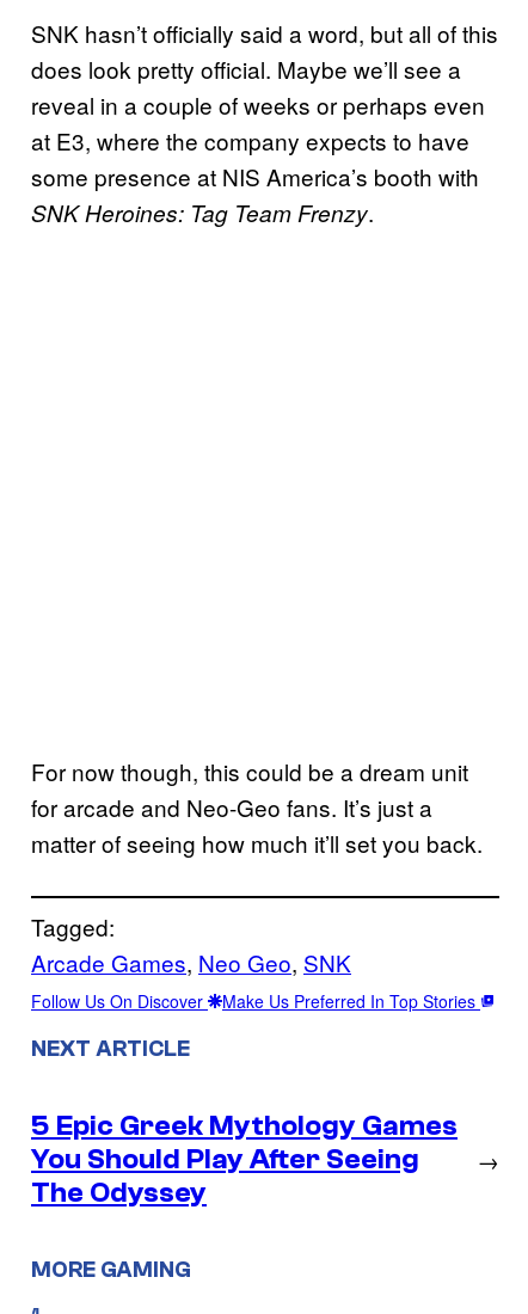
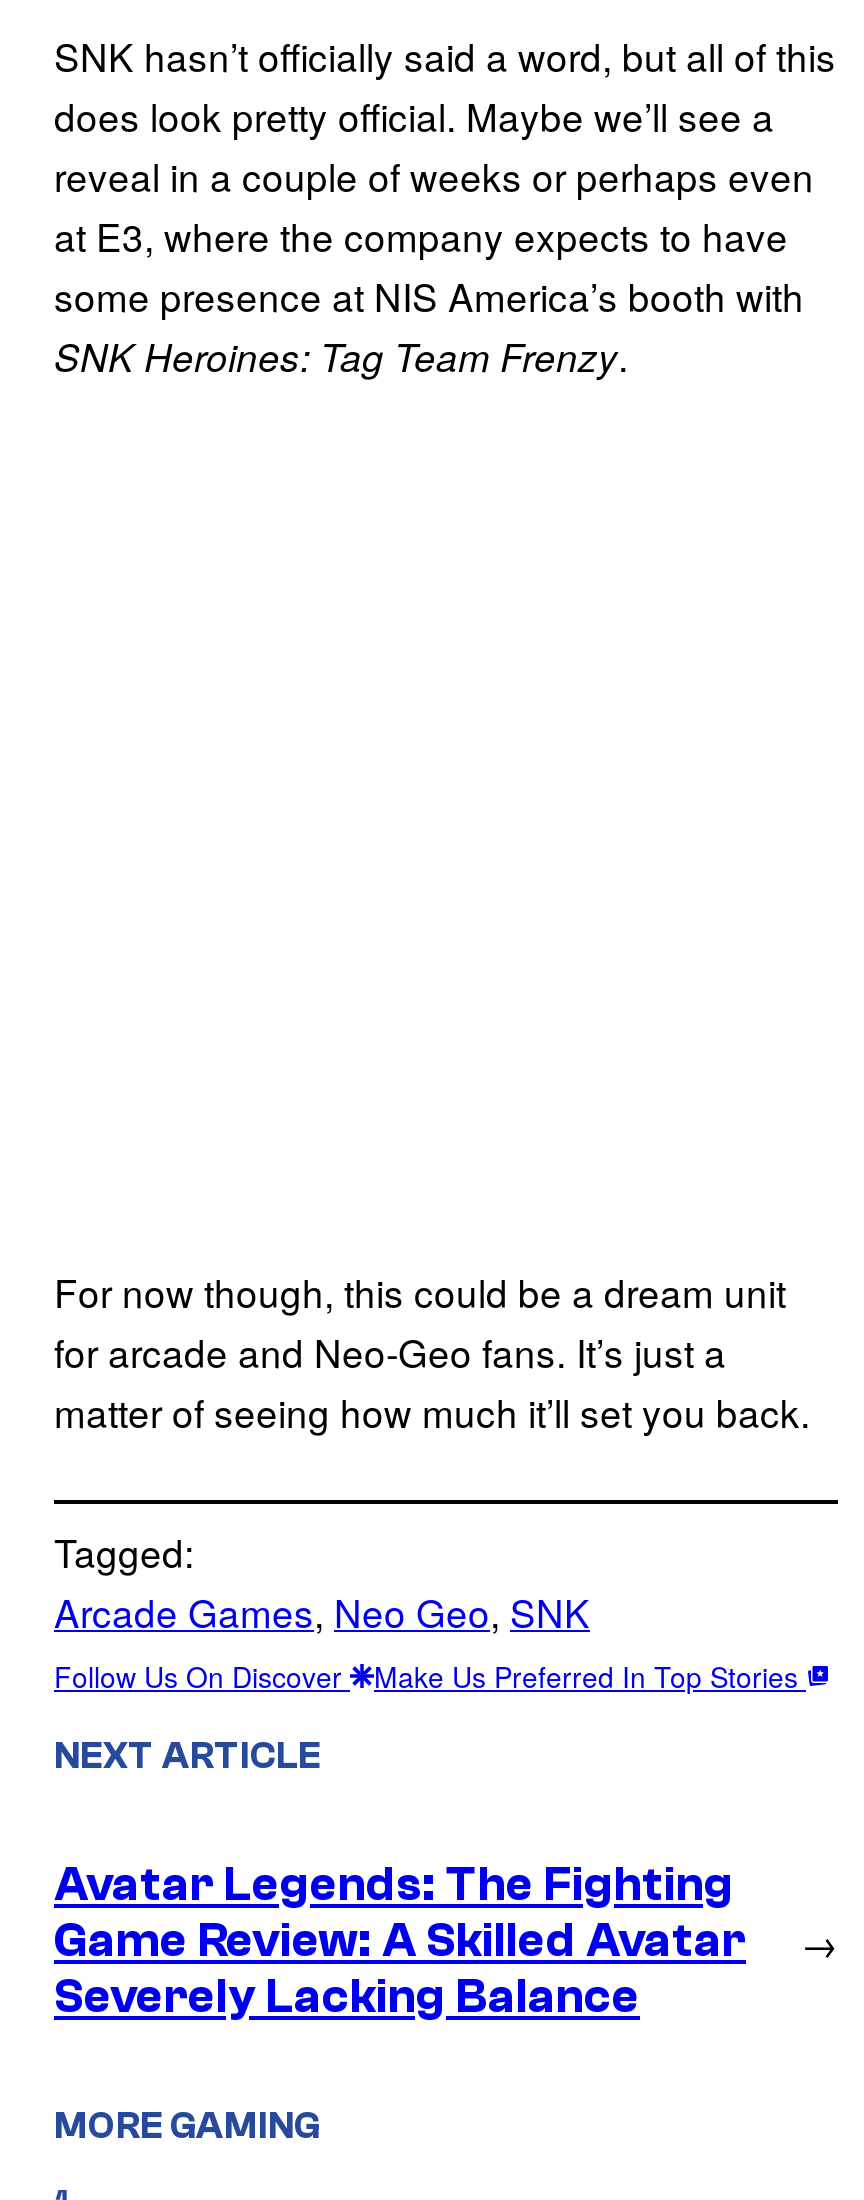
[31,1109,458,1208] 5 Epic Greek Mythology Games | You Should Play After Seeing | The Odyssey -> [54,1857,746,2023] Avatar Legends: The Fighting | Game Review: A Skilled Avatar | Severely Lacking Balance

